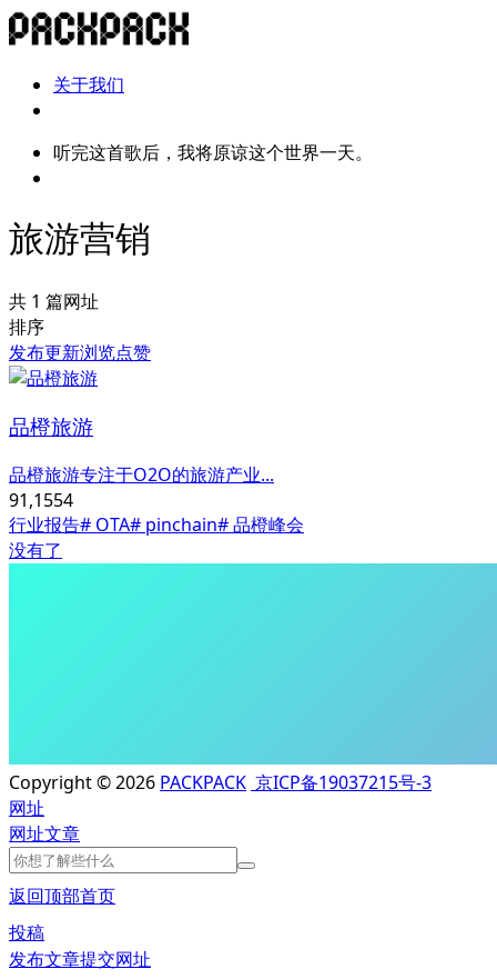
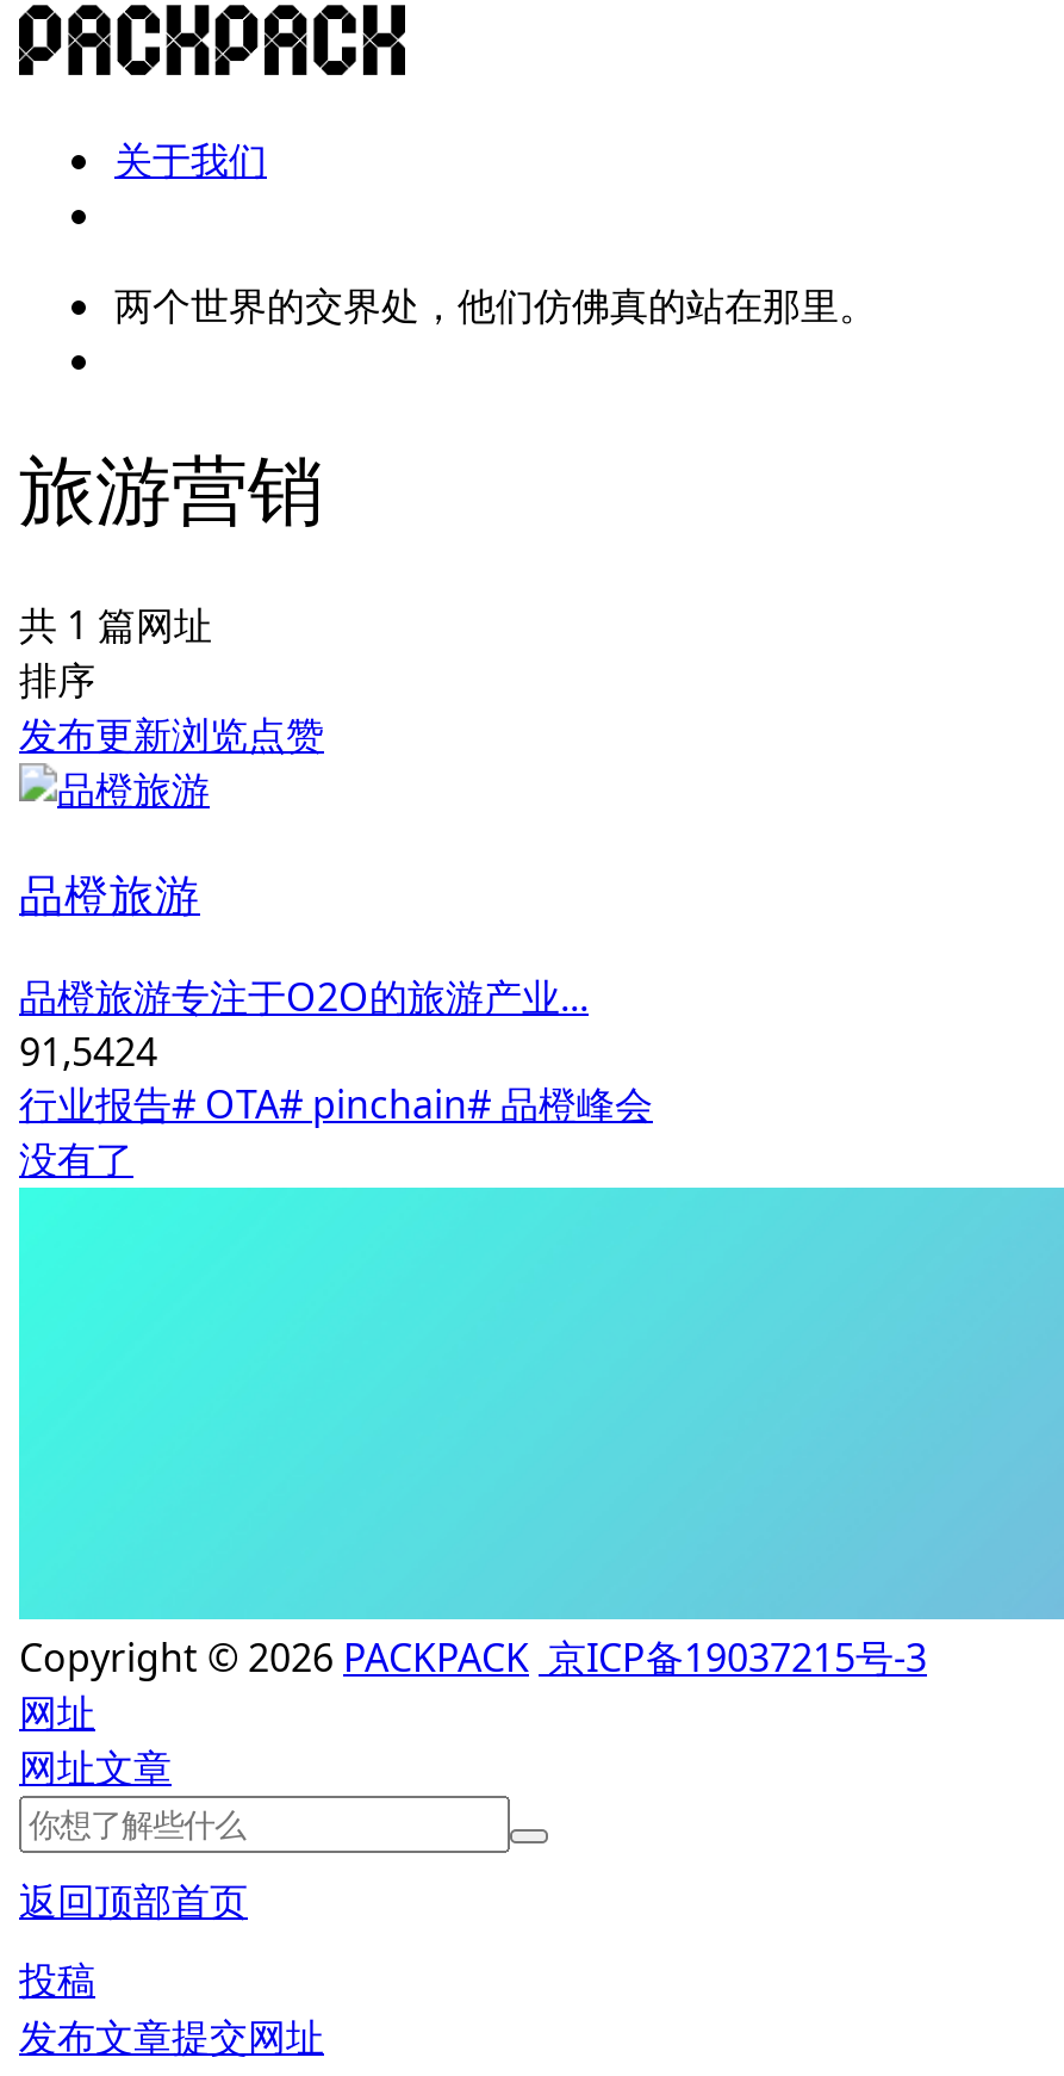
[53,140,373,164] 听完这首歌后，我将原谅这个世界一天。 -> [114,279,877,331] 两个世界的交界处，他们仿佛真的站在那里。
[9,488,73,513] 91,1554 -> [19,1026,157,1079] 91,5424

